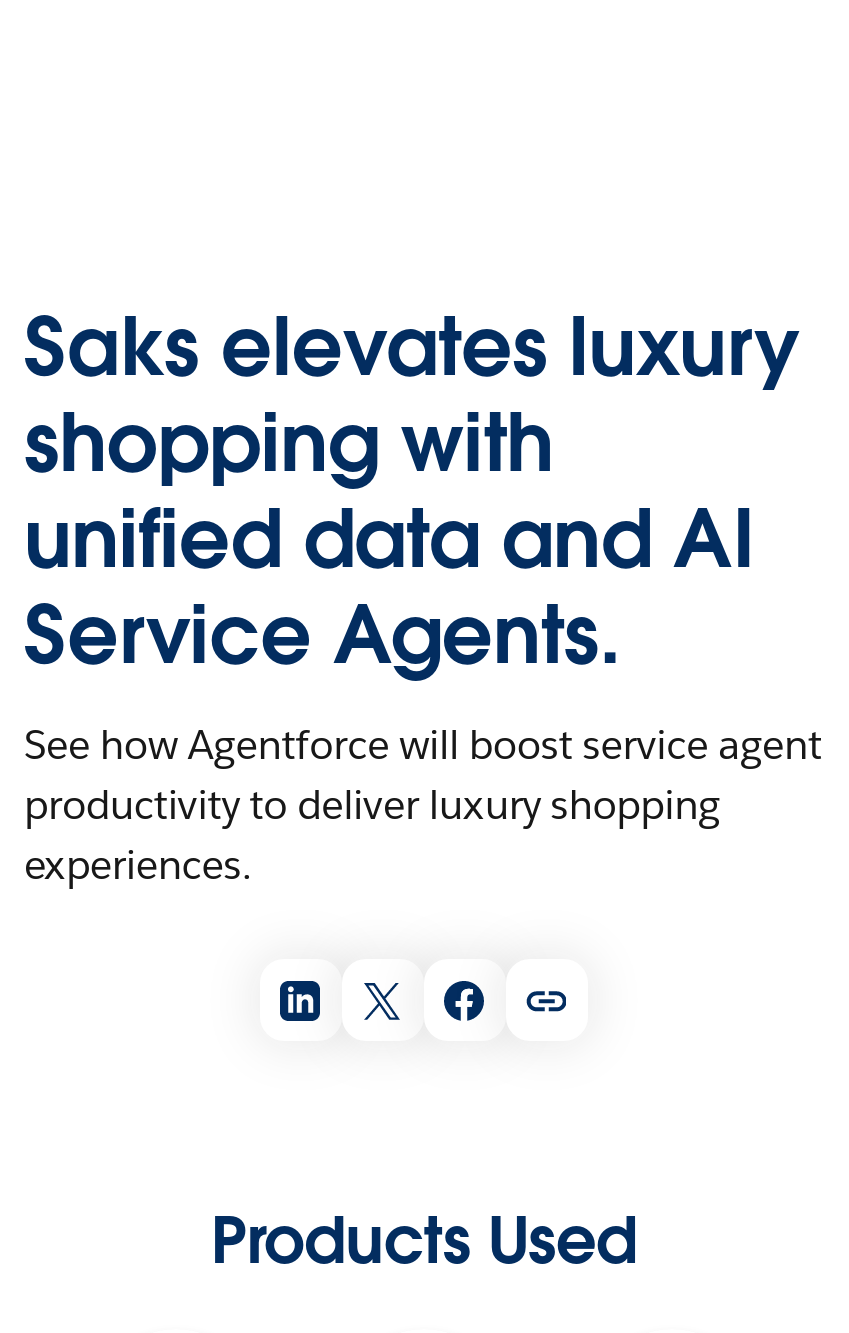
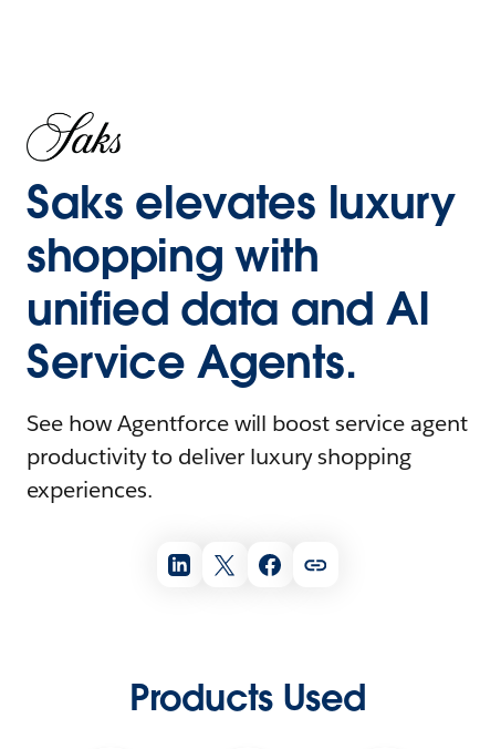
none -> [25,111,122,163] [image]

